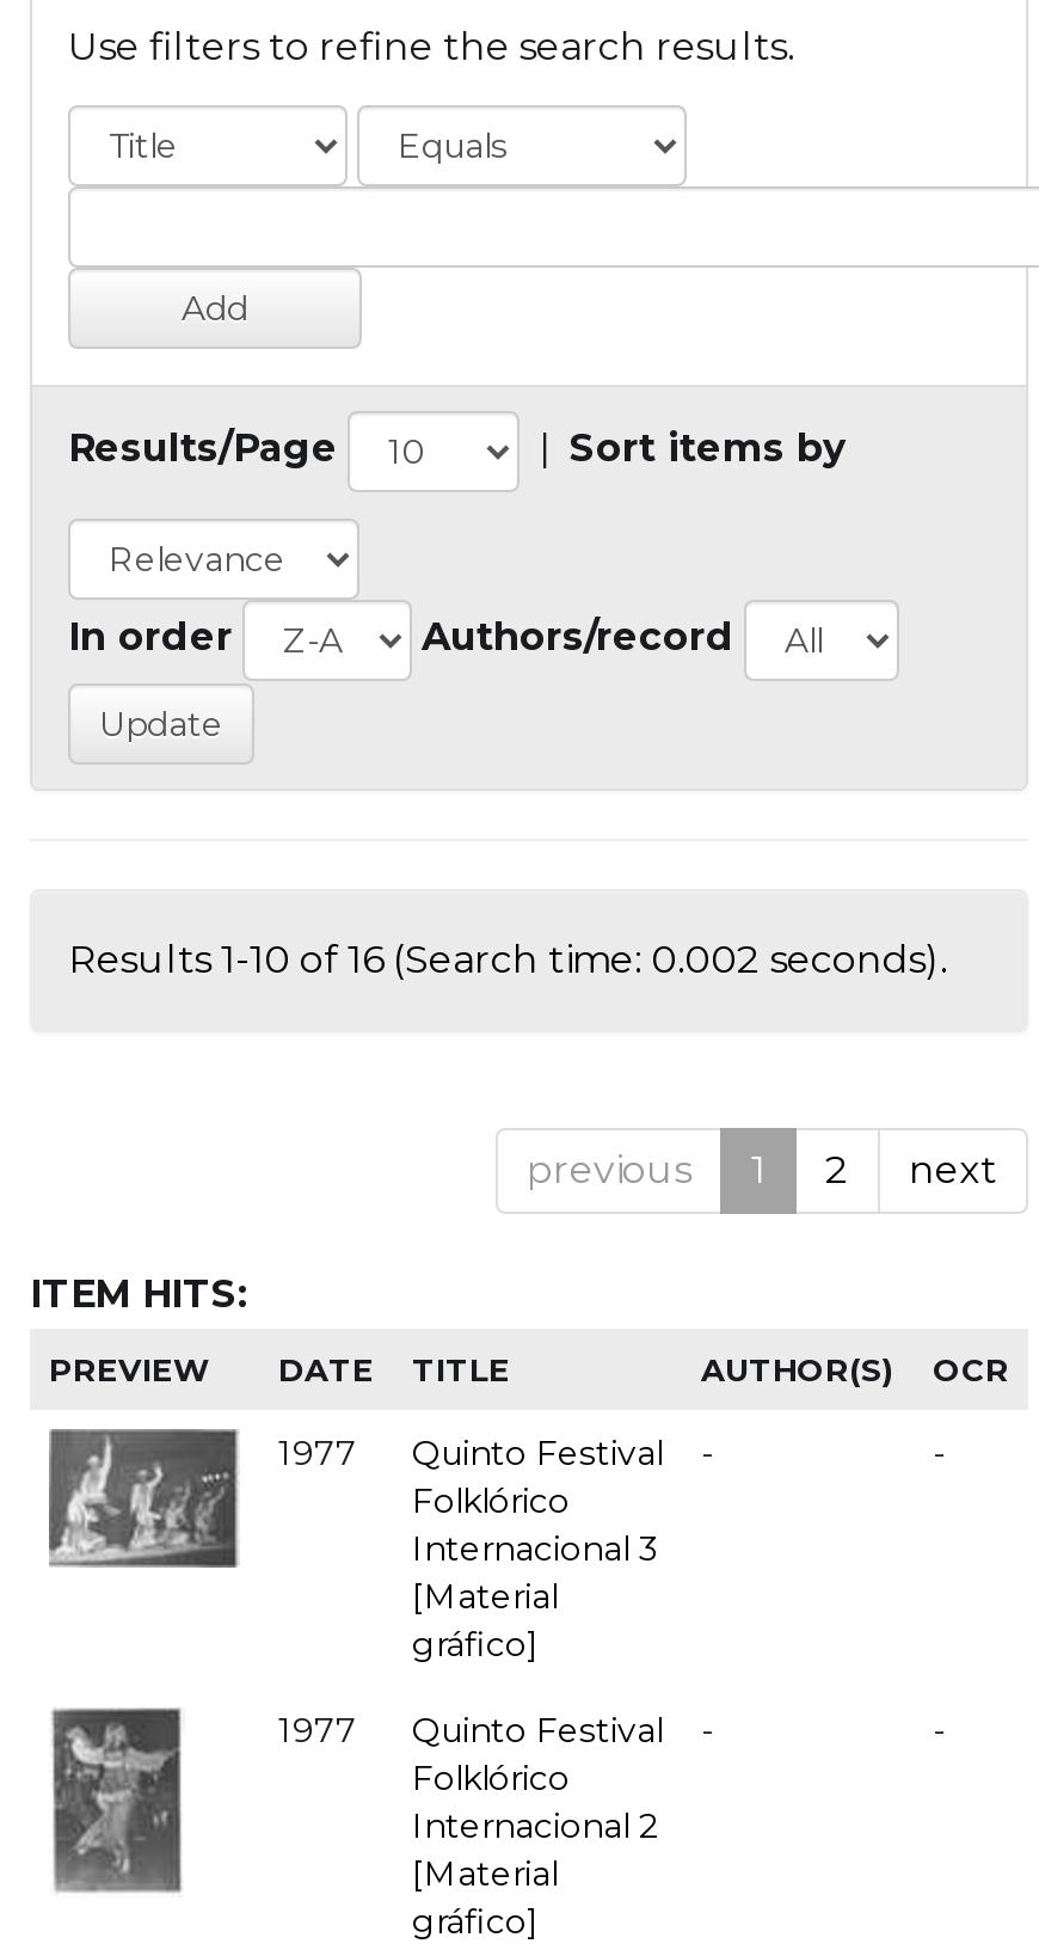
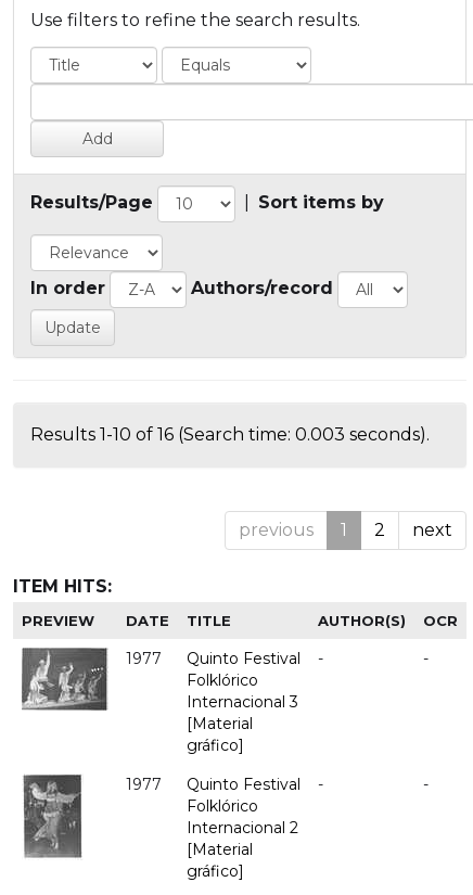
[68,938,947,983] Results 1-10 of 16 (Search time: 0.002 seconds). -> [30,425,430,445] Results 1-10 of 16 (Search time: 0.003 seconds).

